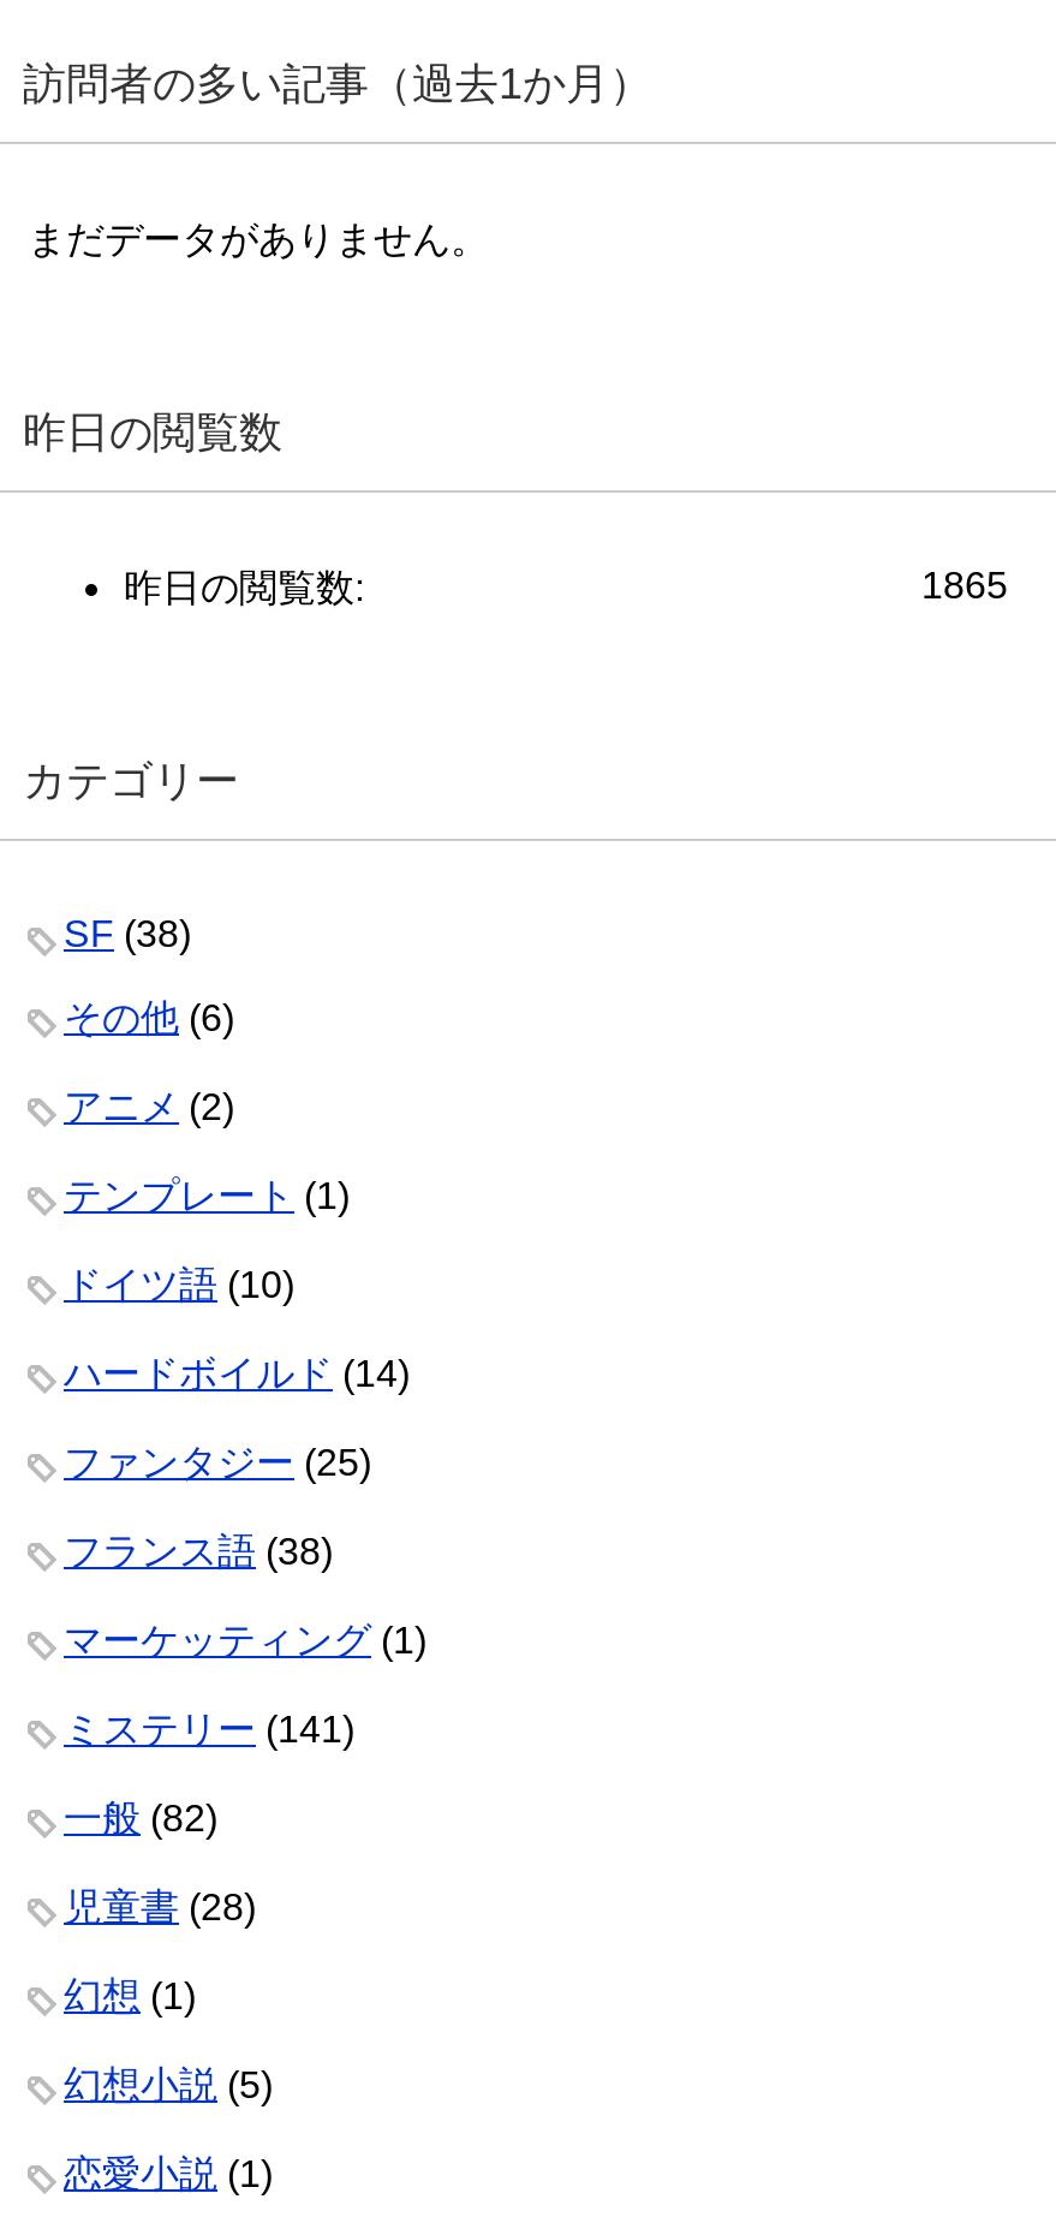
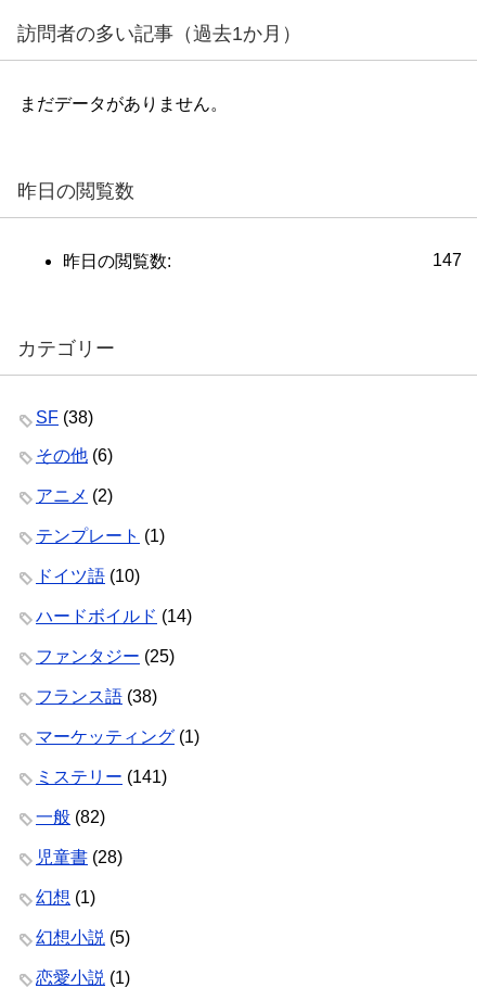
[921,566,1008,607] 1865 -> [433,251,462,270] 147

